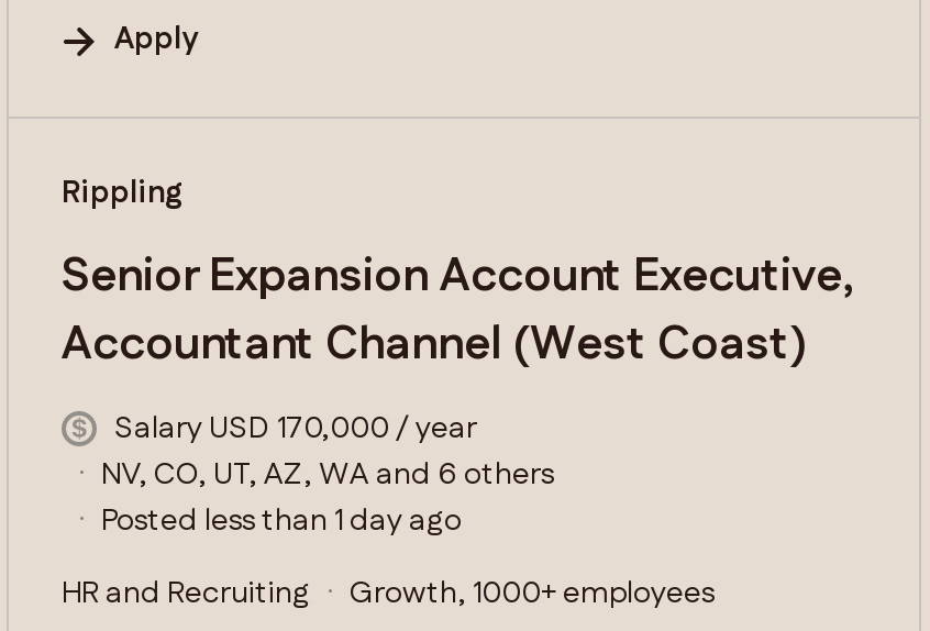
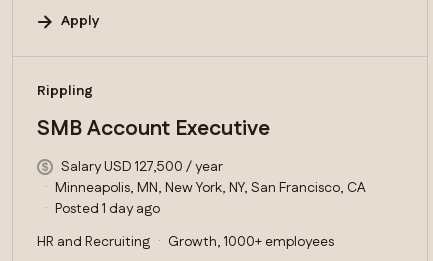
[62,244,855,543] Senior Expansion Account Executive, | Accountant Channel (West Coast) | Salary USD 170,000 / year | NV, CO, UT, AZ, WA and 6 others | Posted less than 1 day ago -> [37,114,366,219] SMB Account Executive | Salary USD 127,500 / year | Minneapolis, MN, New York, NY, San Francisco, CA | Posted 1 day ago

